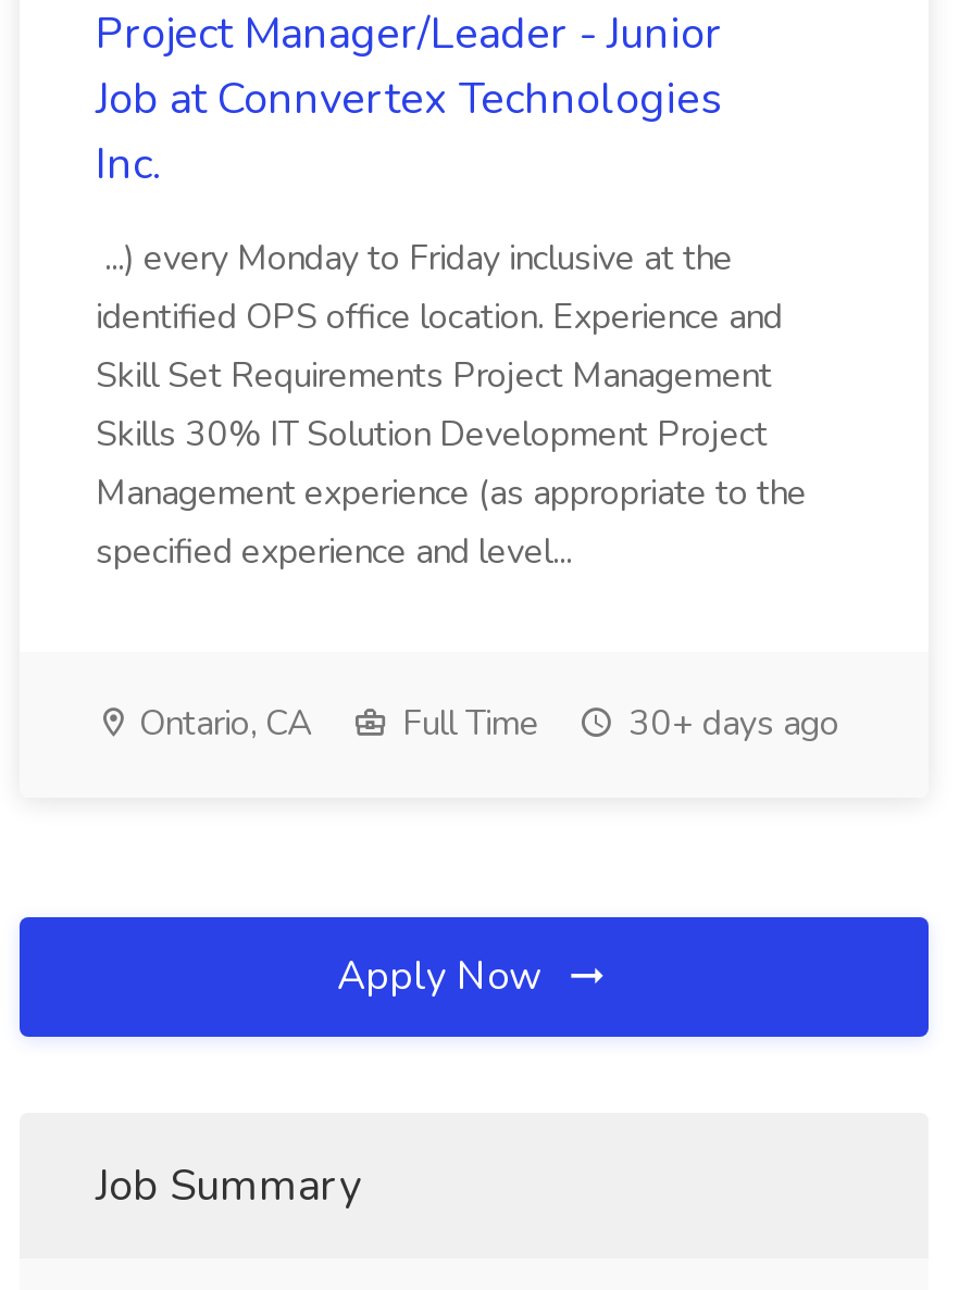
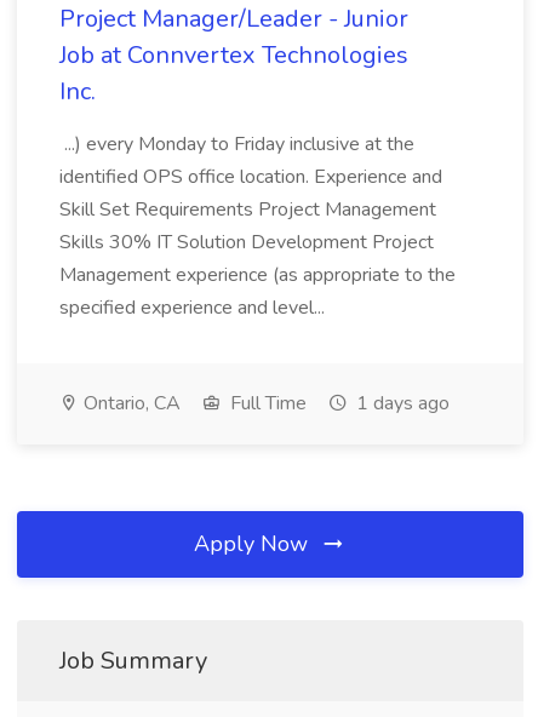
[130,700,839,748] Ontario, CA Full Time 30+ days ago -> [79,390,450,417] Ontario, CA Full Time 1 days ago

